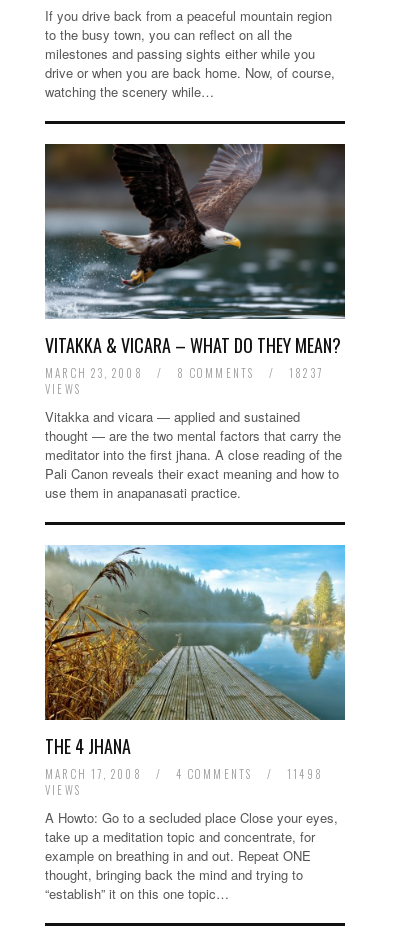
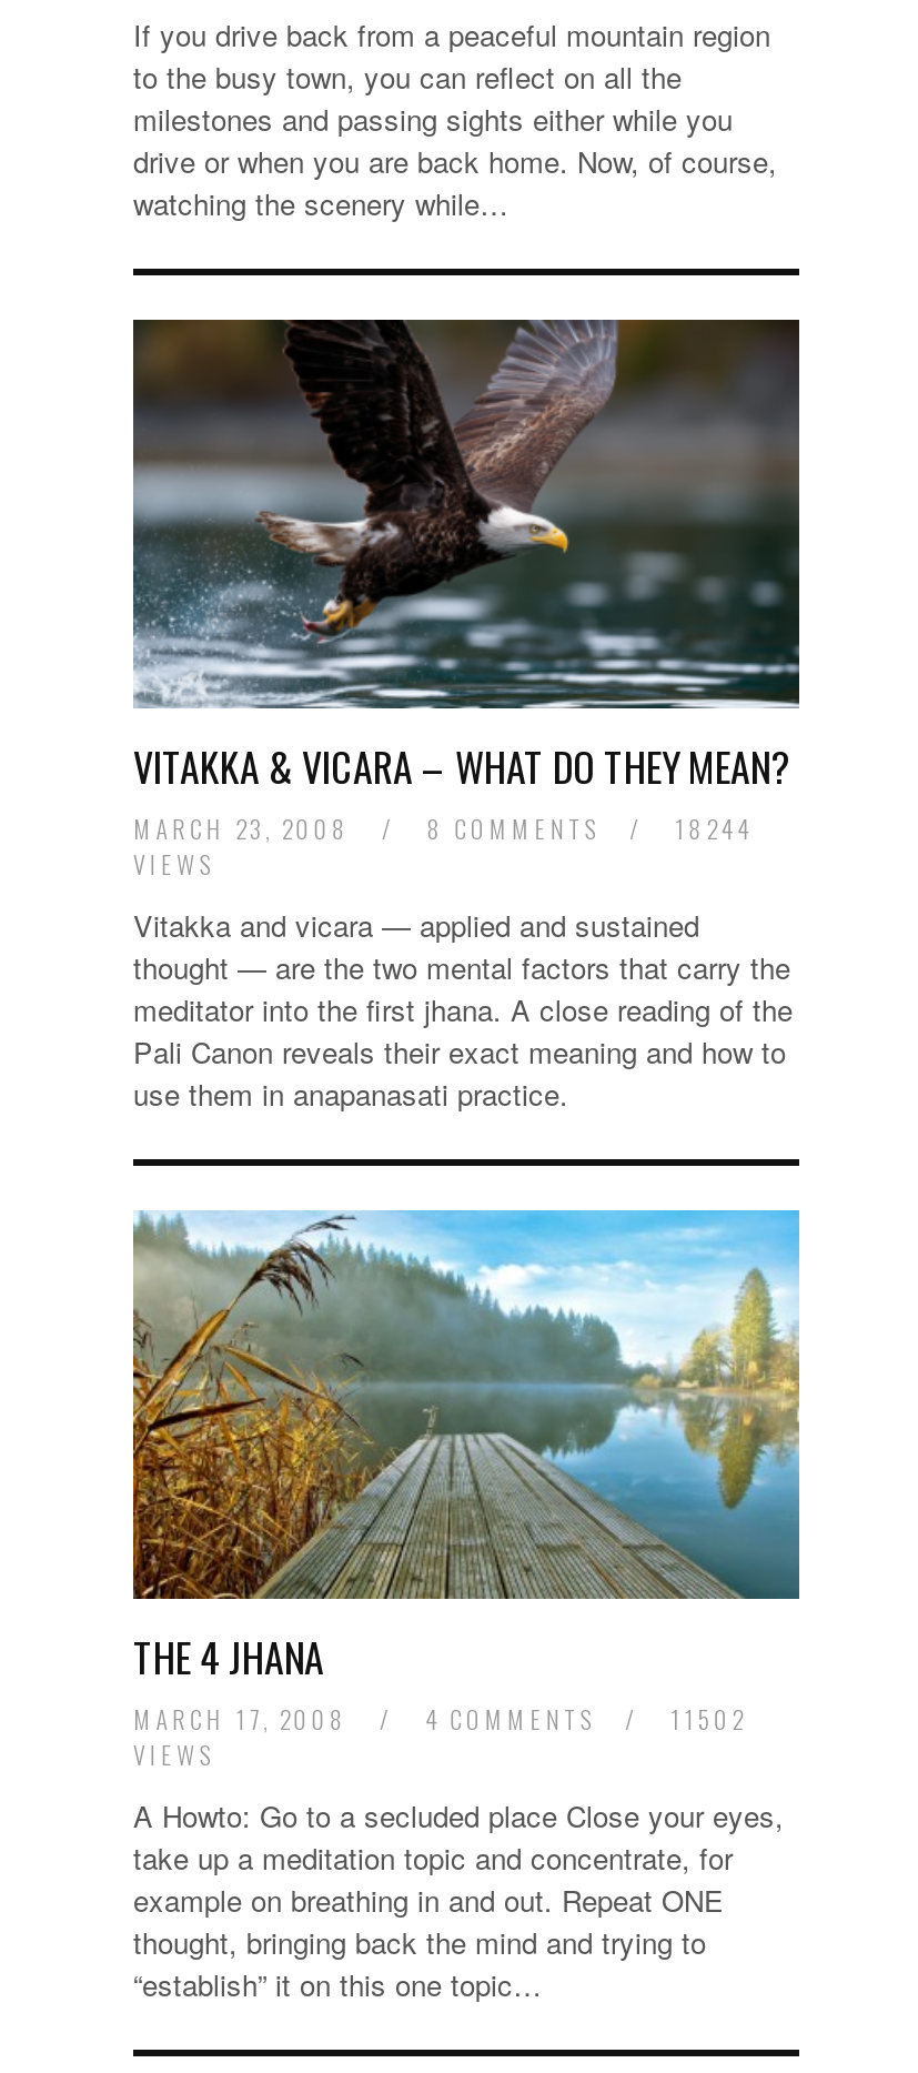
[285,365,323,381] 18237 -> [666,810,753,845] 18244
[283,766,323,782] 11498 -> [661,1700,746,1736] 11502

